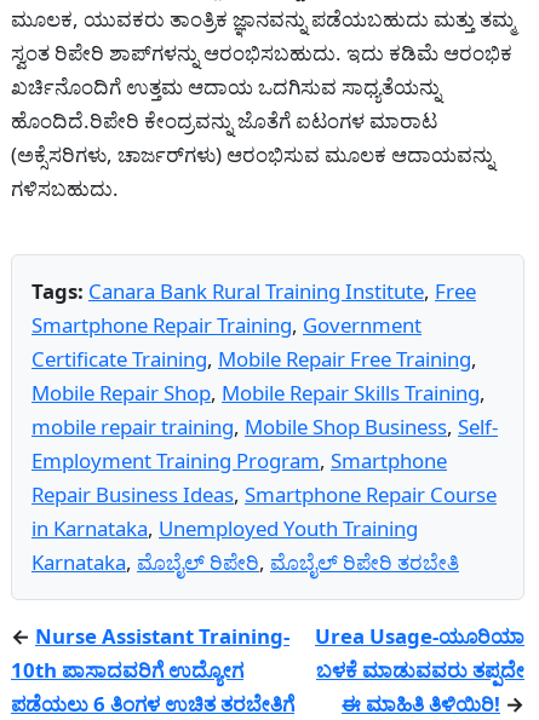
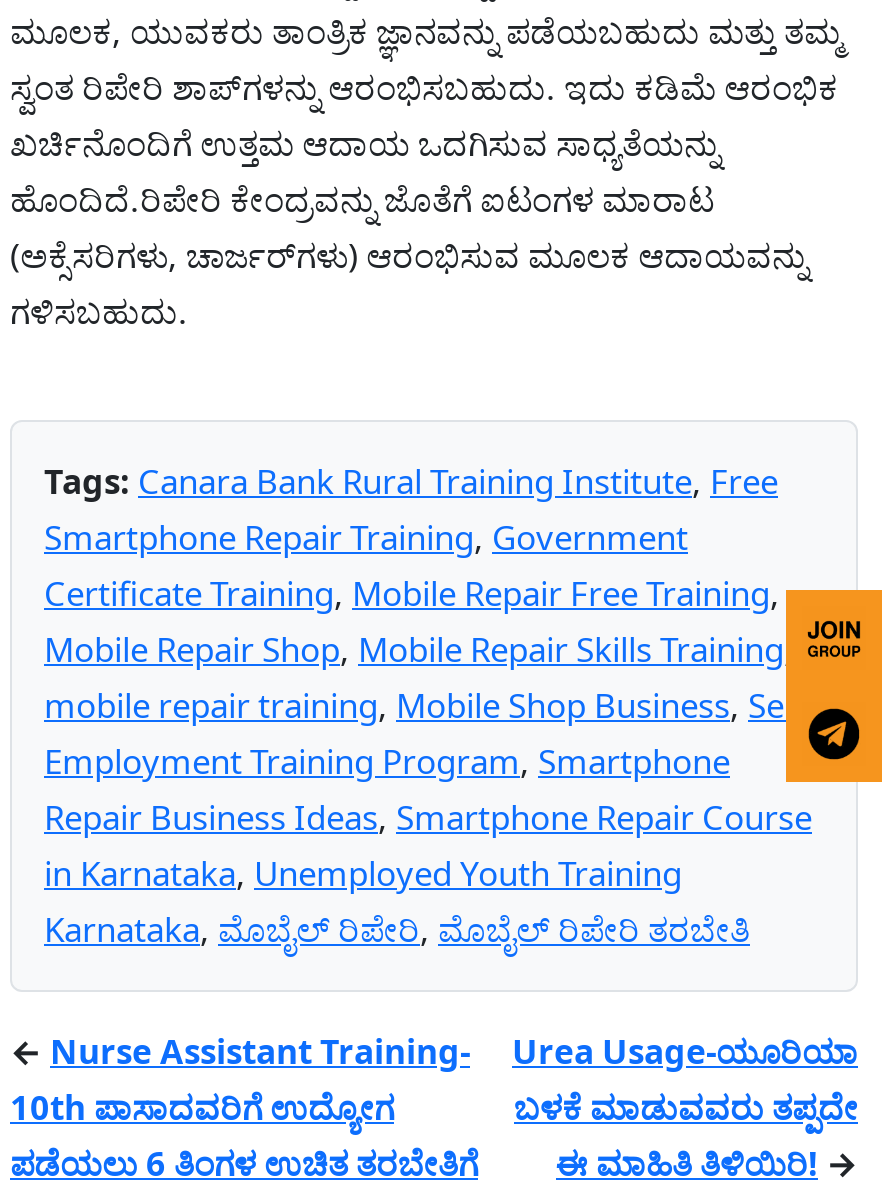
none -> [784,588,876,784] [image]

